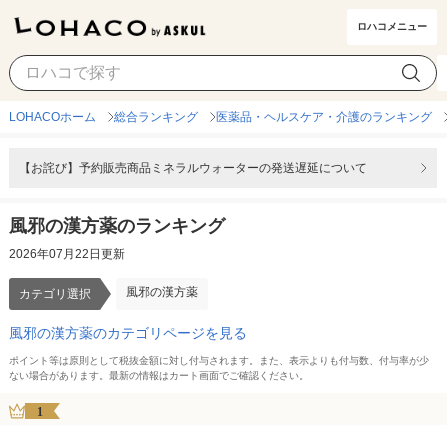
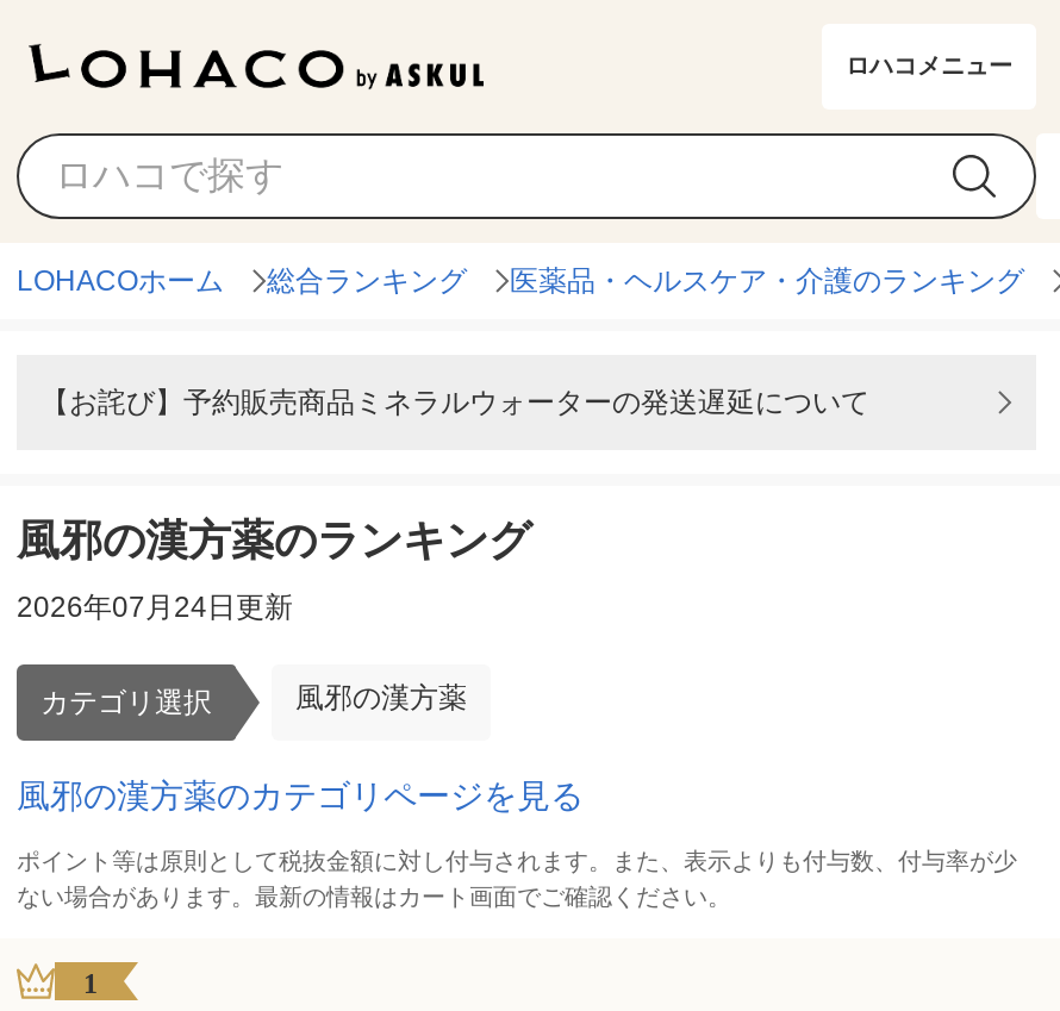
[9,247,125,261] 2026年07月22日更新 -> [17,591,293,624] 2026年07月24日更新

